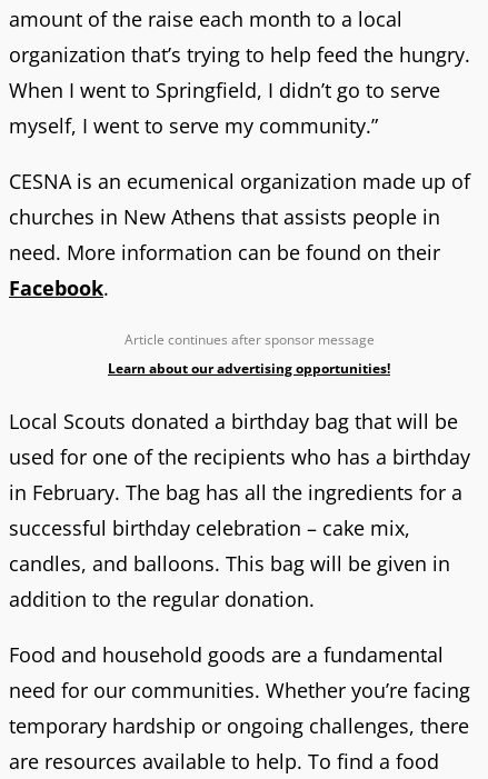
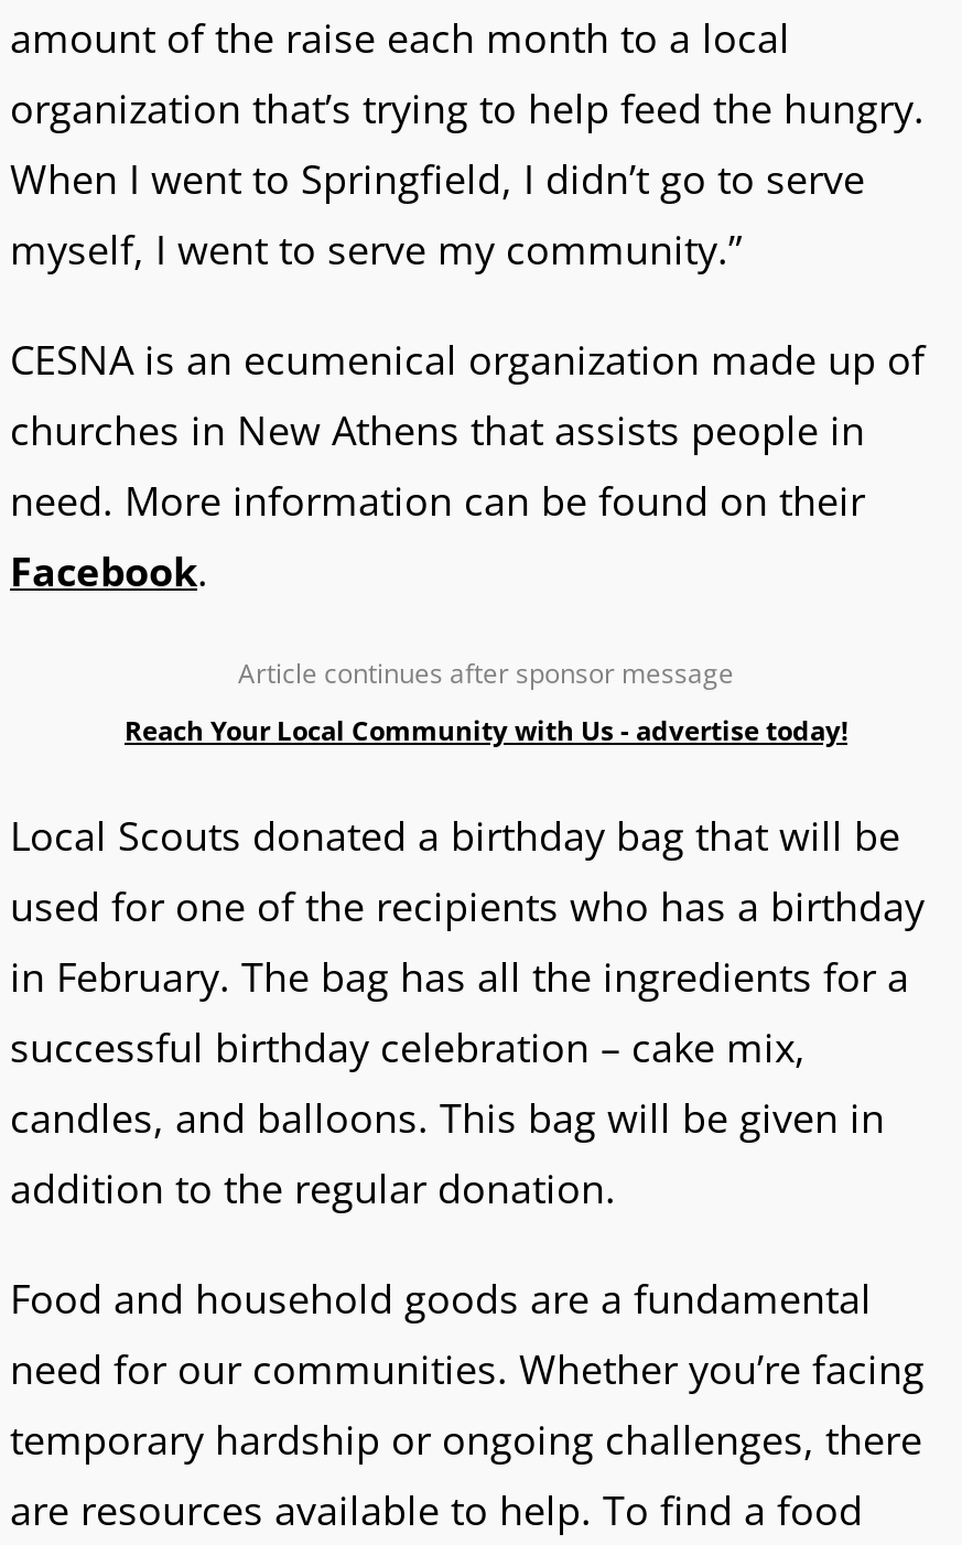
[108,358,390,377] Learn about our advertising opportunities! -> [125,711,847,748] Reach Your Local Community with Us - advertise today!

